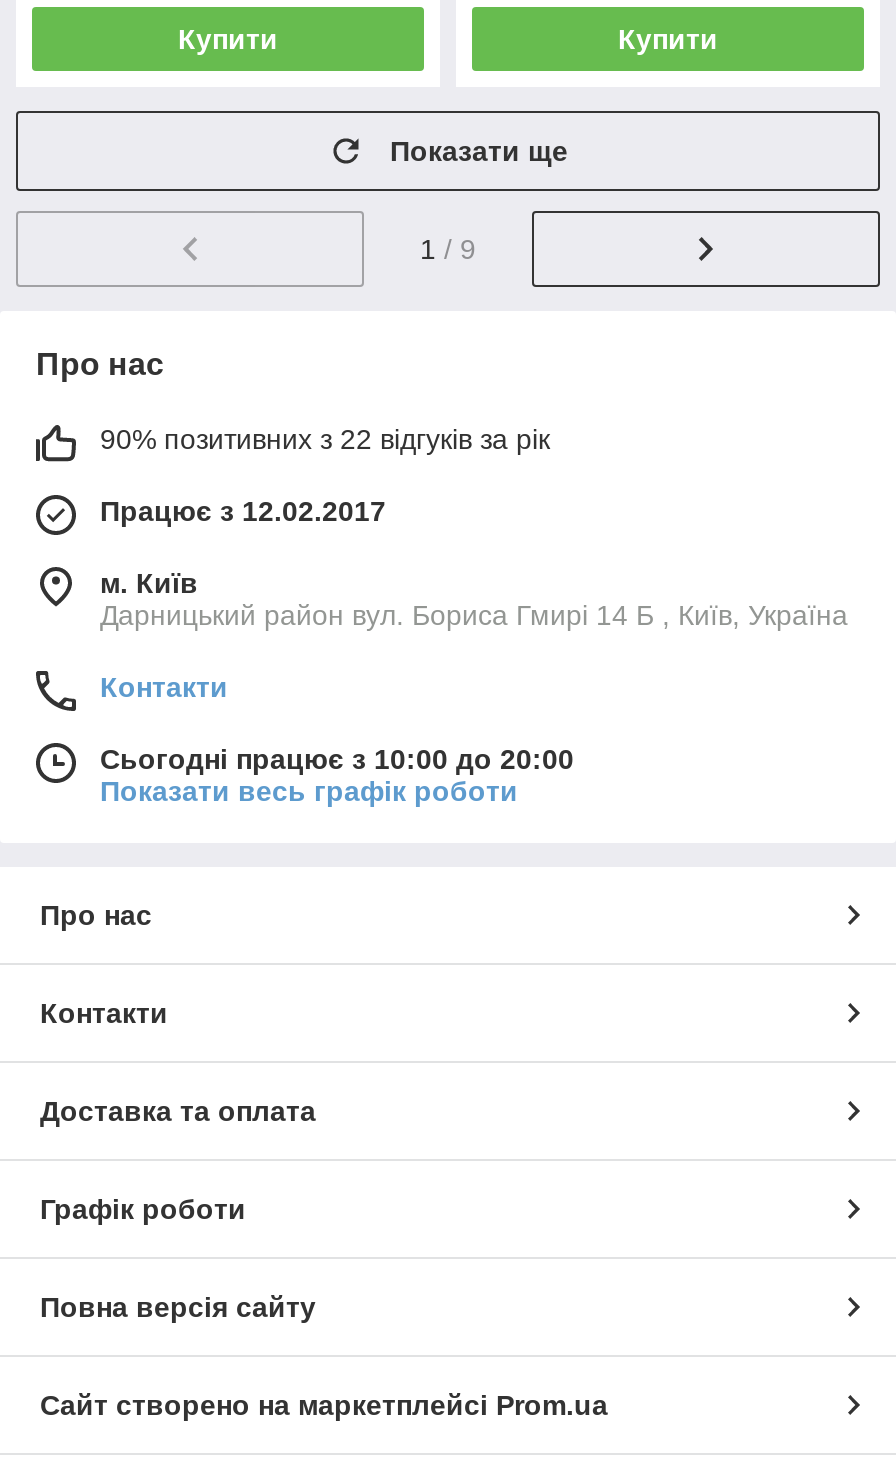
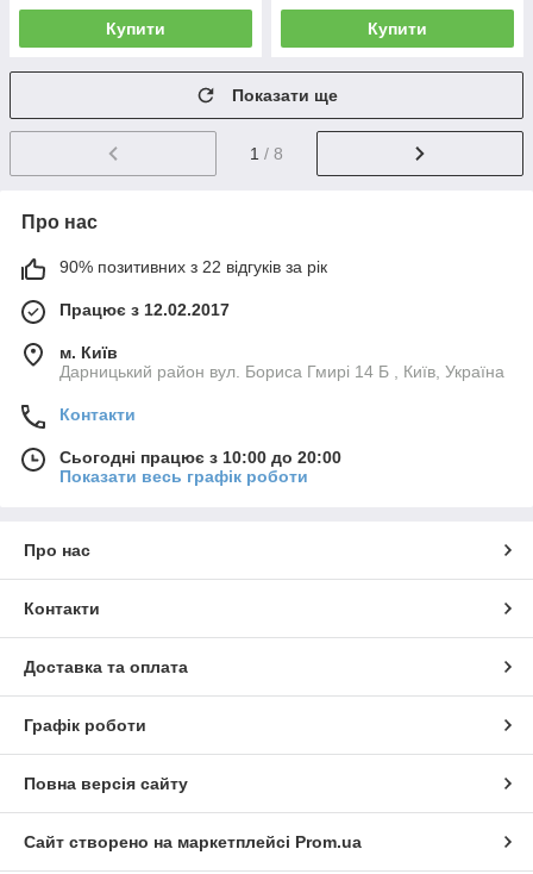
[420,233,476,265] 1 / 9 -> [250,144,283,163] 1 / 8

